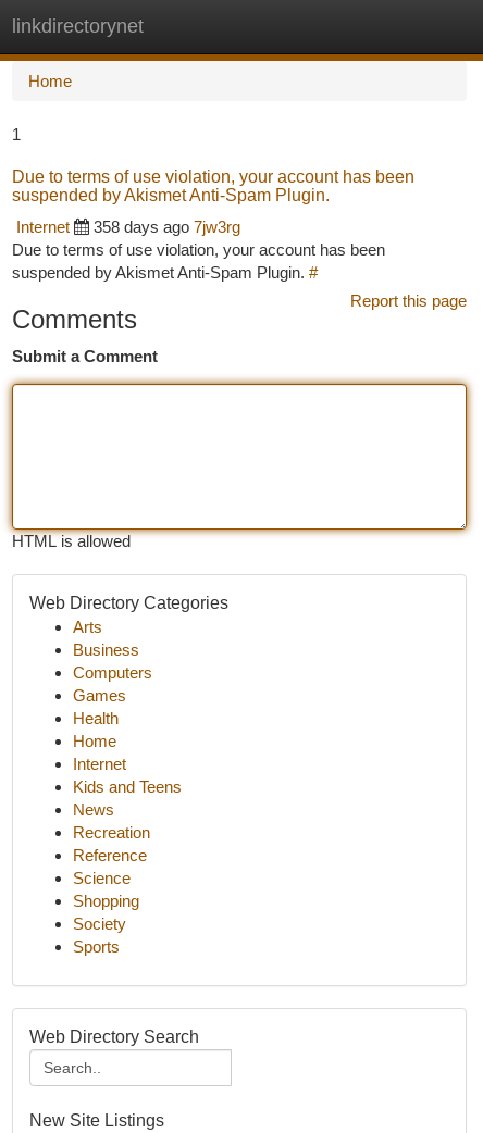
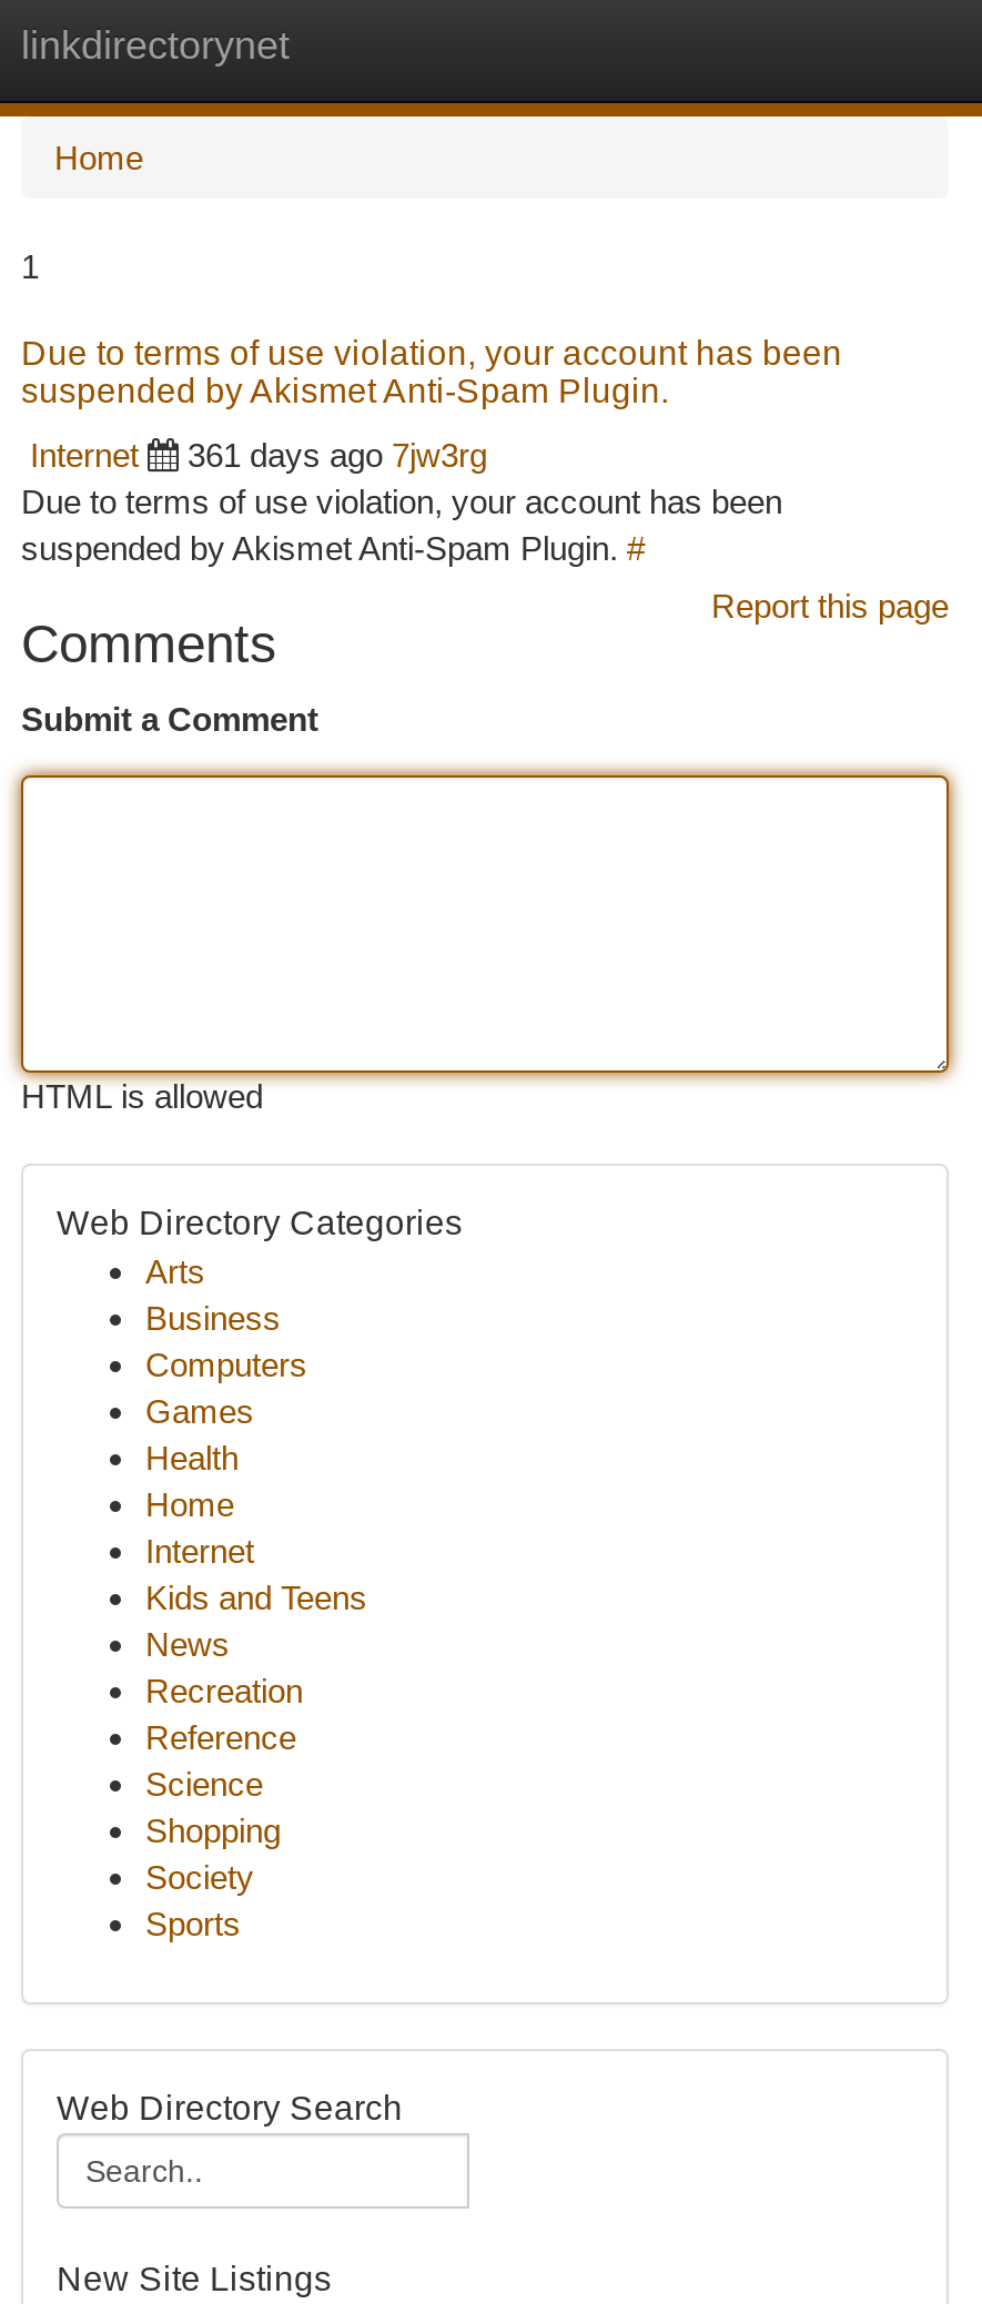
[16,217,240,236] Internet 358 days ago 7jw3rg -> [30,436,487,474] Internet 361 days ago 7jw3rg

